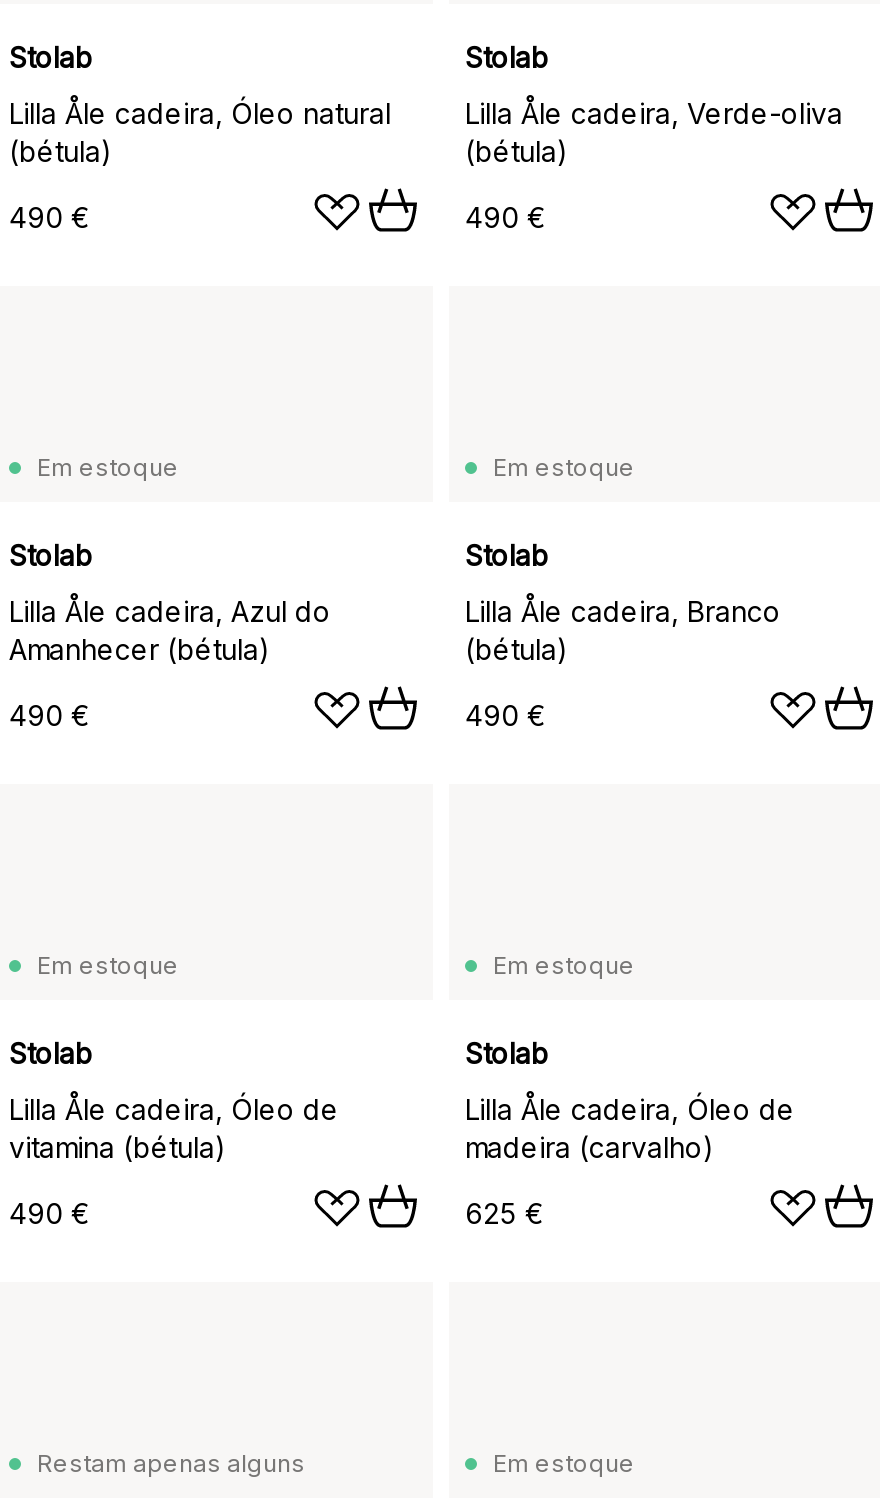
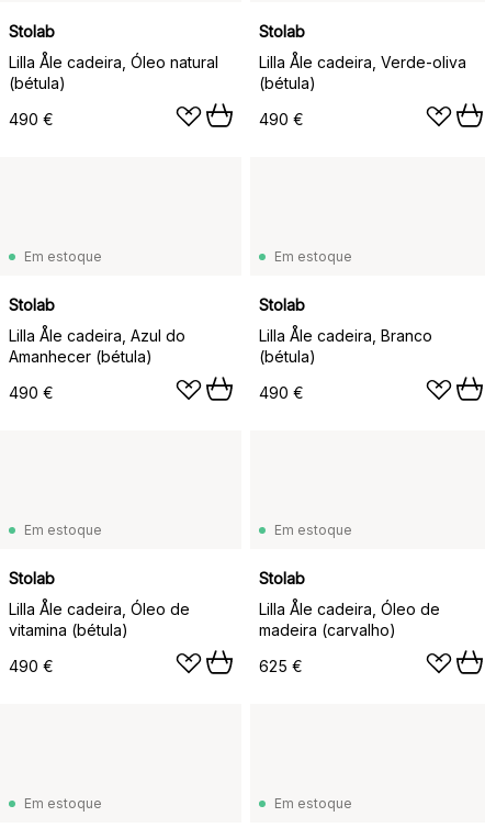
[37,1448,305,1478] Restam apenas alguns -> [24,795,102,812] Em estoque

